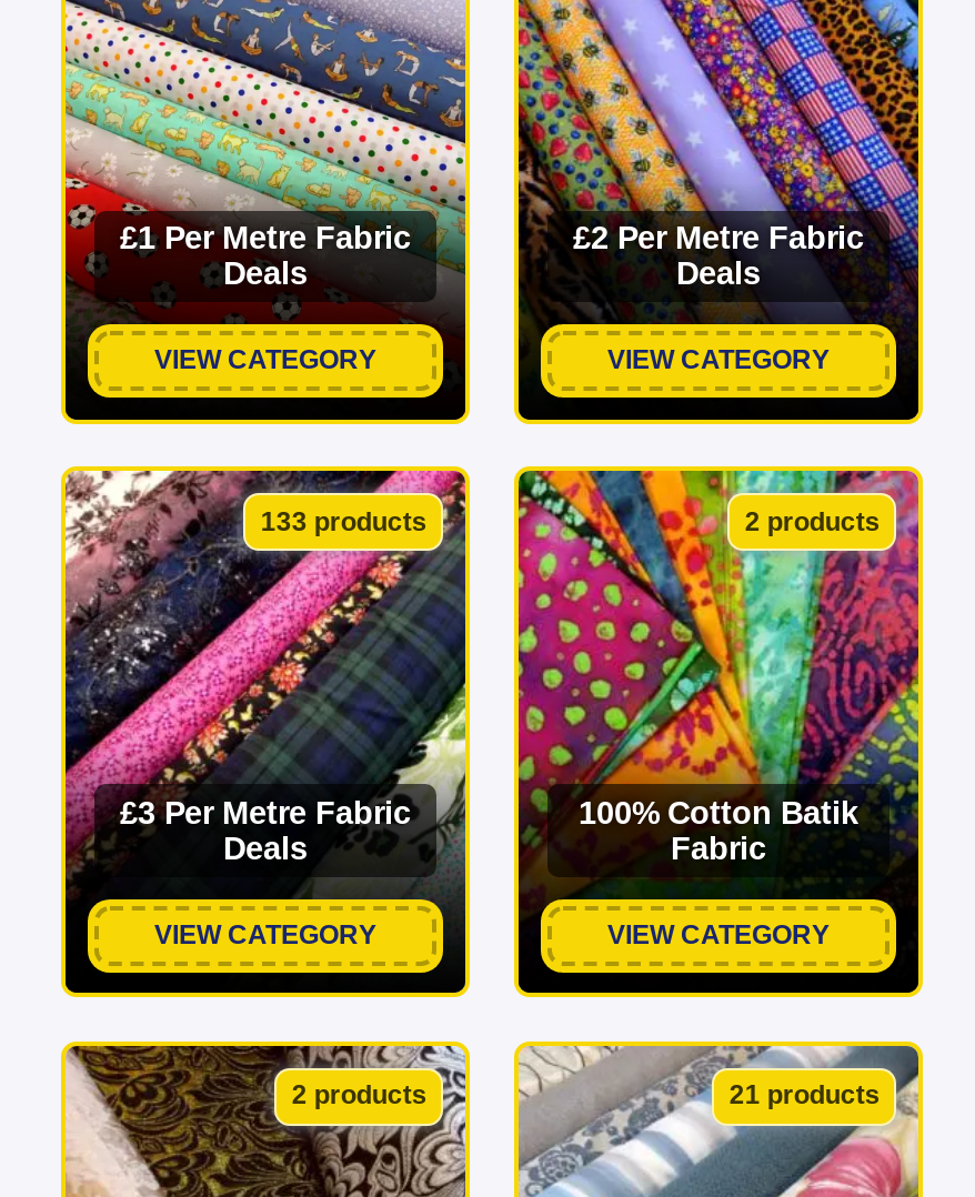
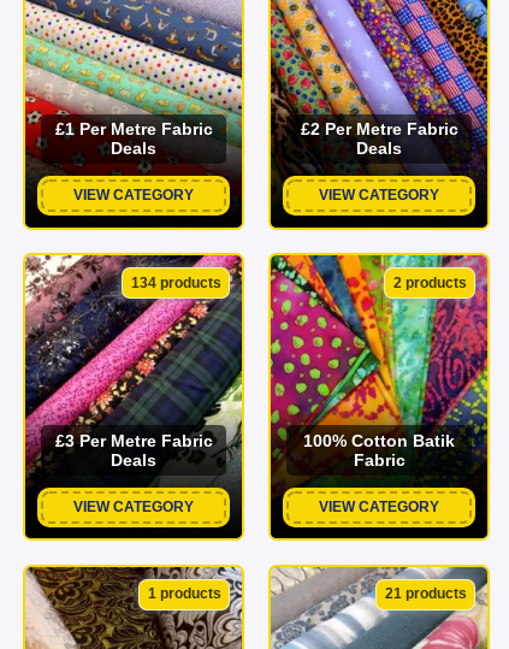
[261,506,427,537] 133 products -> [131,274,221,291] 134 products
[292,1080,427,1111] 2 products -> [148,586,221,603] 1 products

